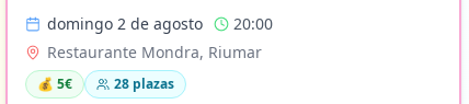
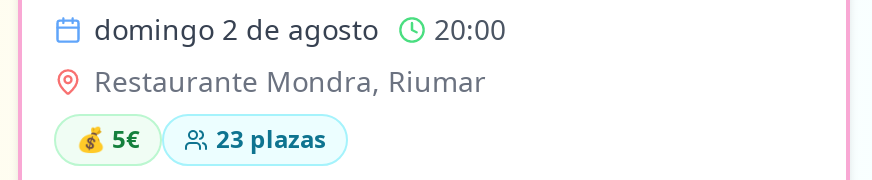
[114,75,174,93] 28 plazas -> [216,123,326,157] 23 plazas

